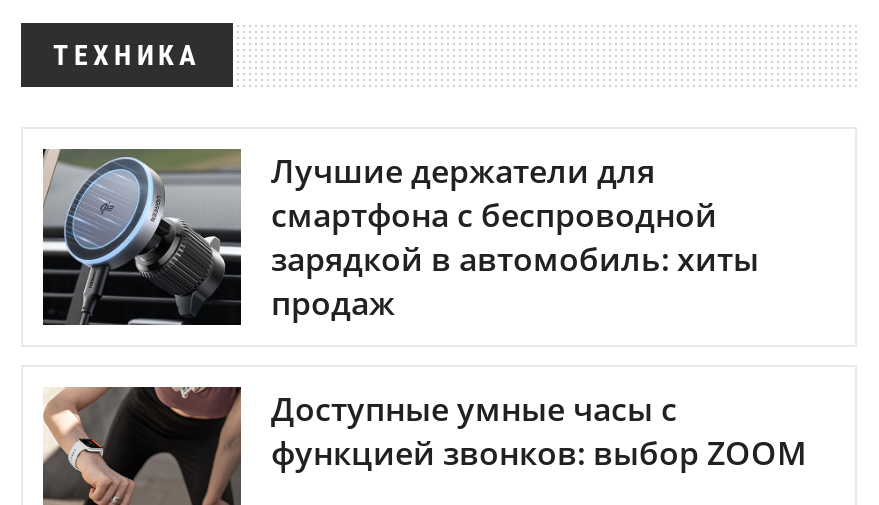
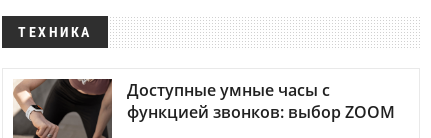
[41,147,759,327] [image] | Лучшие держатели для | смартфона с беспроводной | зарядкой в автомобиль: хиты | продаж -> none

